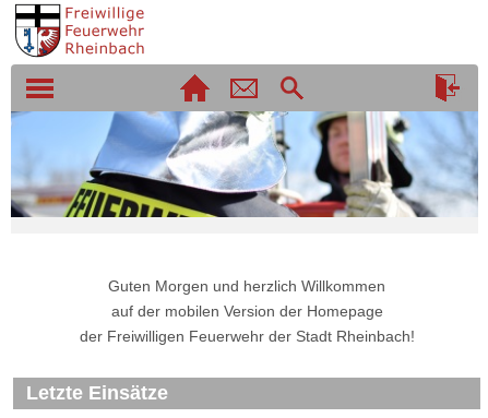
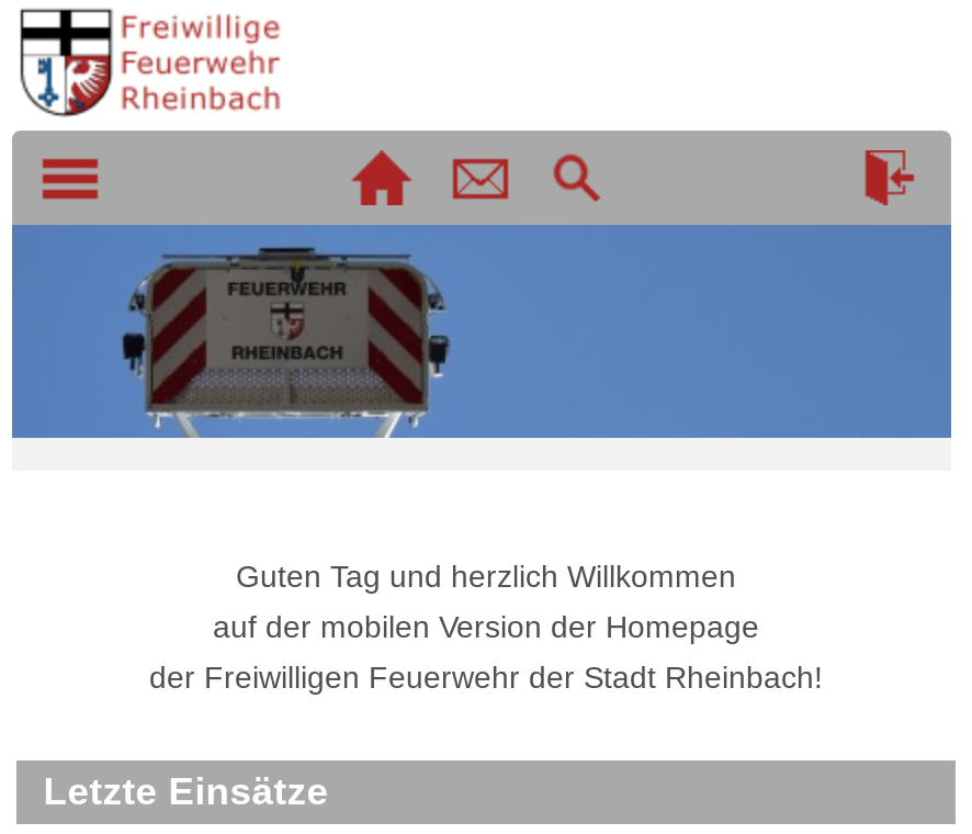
[10,110,478,218] [image] -> [10,223,951,440] [image]
[108,277,385,294] Guten Morgen und herzlich Willkommen -> [236,558,736,593] Guten Tag und herzlich Willkommen

